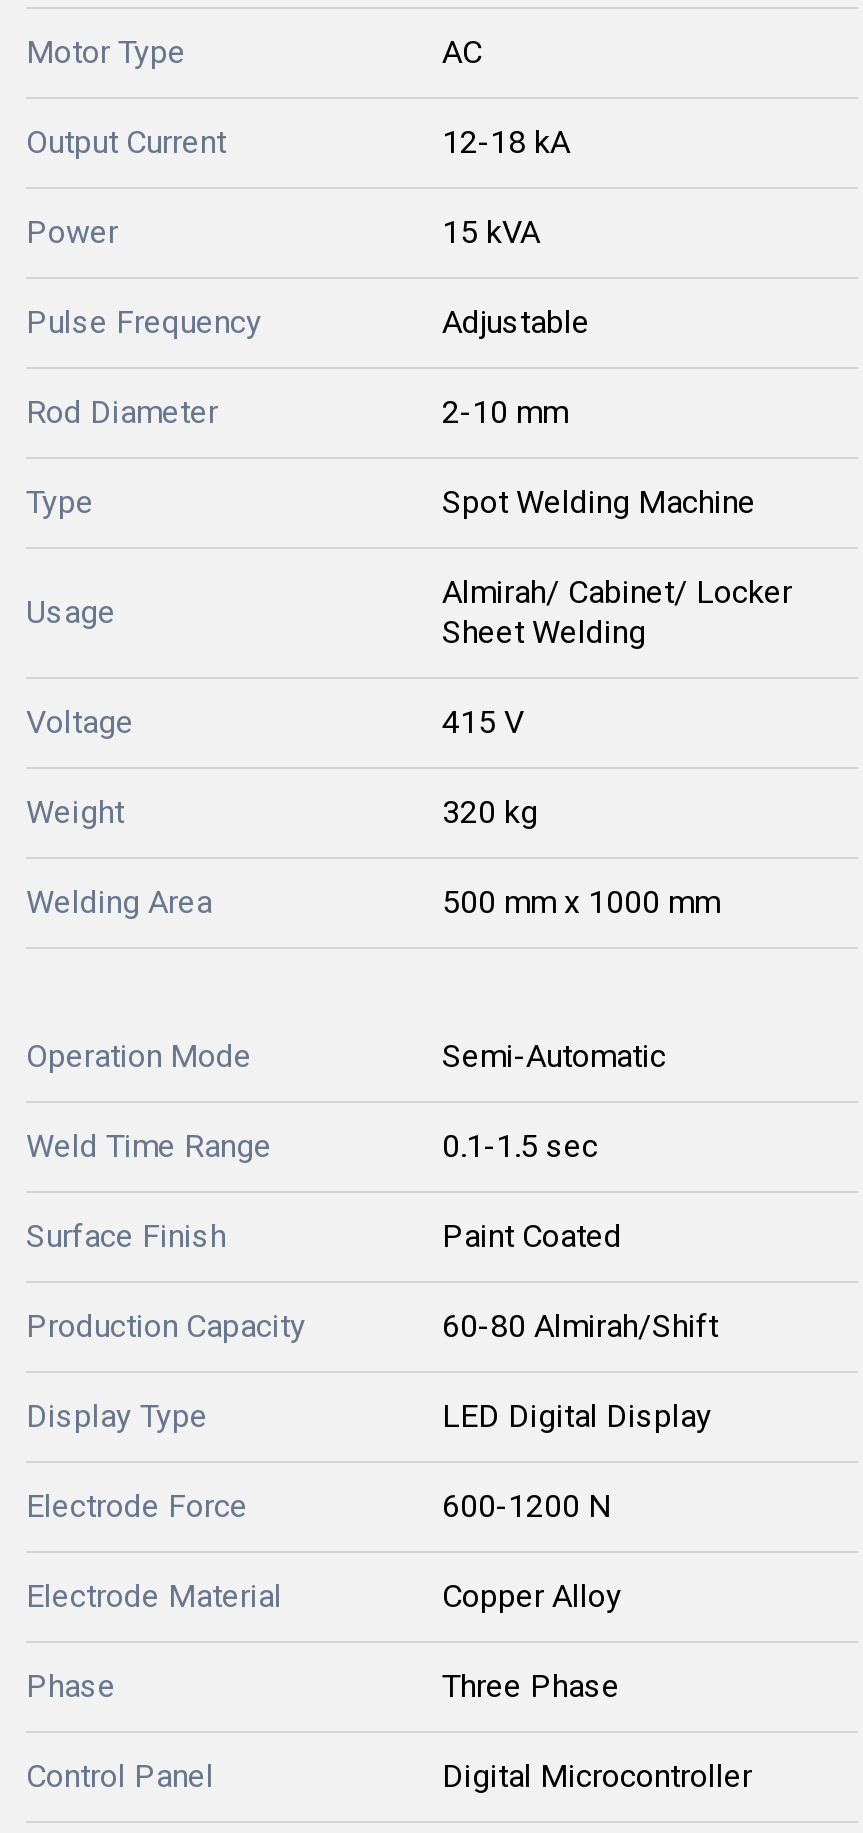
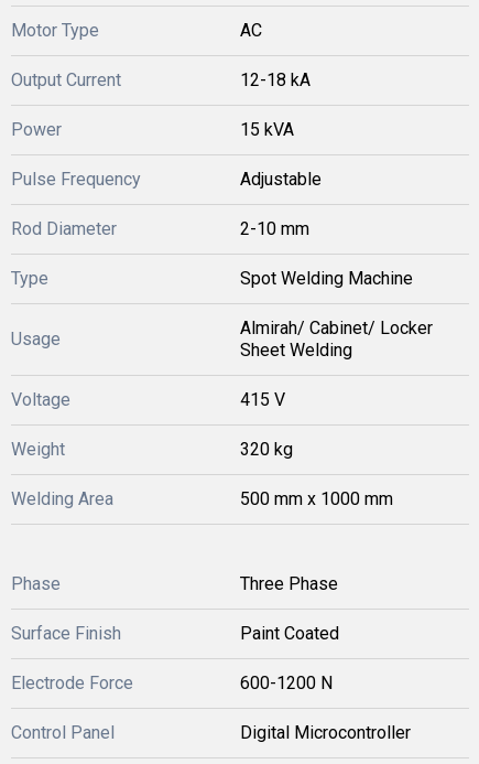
[26,1037,718,1615] Operation Mode | Semi-Automatic | Weld Time Range | 0.1-1.5 sec | Production Capacity | 60-80 Almirah/Shift | Display Type | LED Digital Display | Electrode Material | Copper Alloy -> none
moved [26,1217,622,1525] -> [11,623,339,693]: Surface Finish | Paint Coated | Electrode Force | 600-1200 N
moved [26,1667,620,1705] -> [11,573,338,594]: Phase | Three Phase

